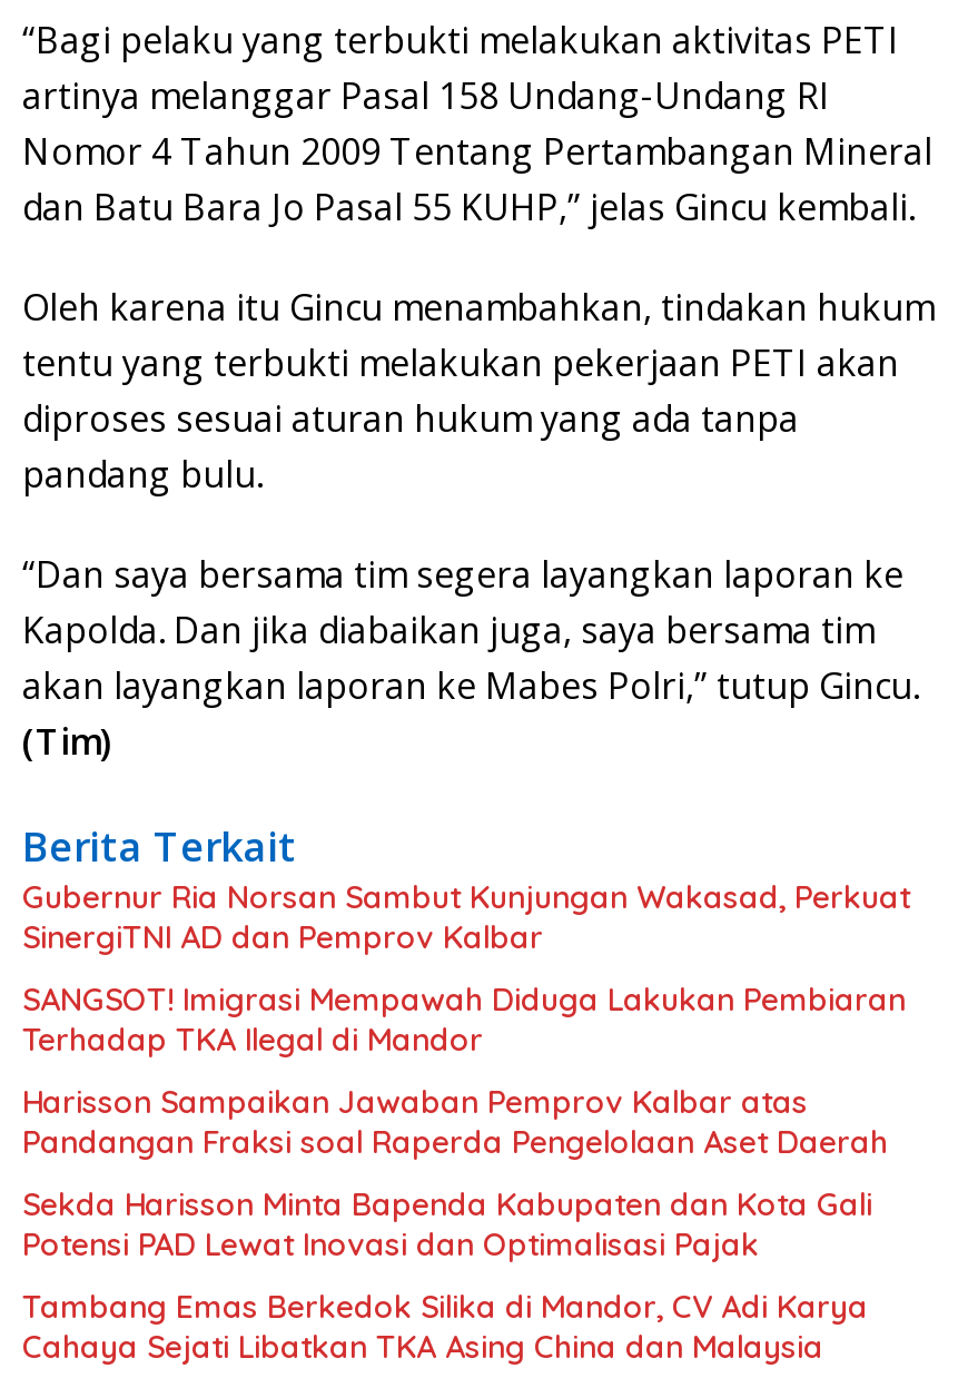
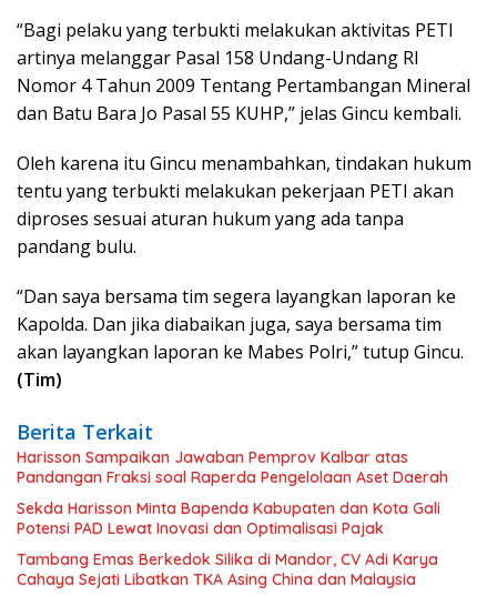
[22,876,910,1059] Gubernur Ria Norsan Sambut Kunjungan Wakasad, Perkuat | SinergiTNI AD dan Pemprov Kalbar | SANGSOT! Imigrasi Mempawah Diduga Lakukan Pembiaran | Terhadap TKA Ilegal di Mandor -> none

